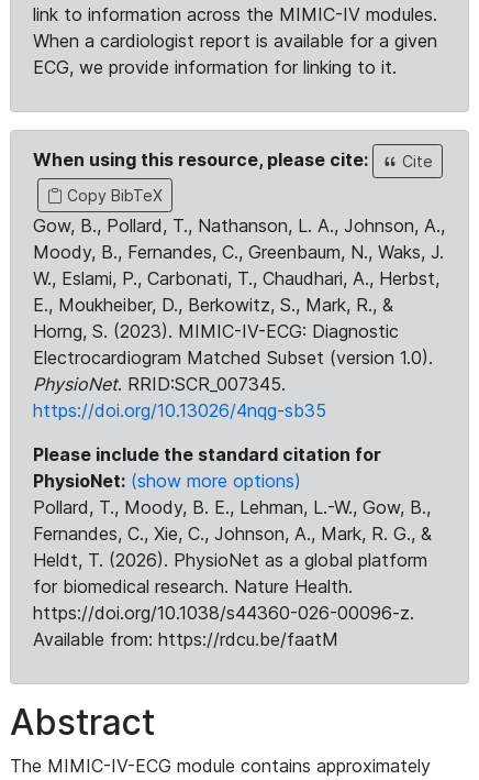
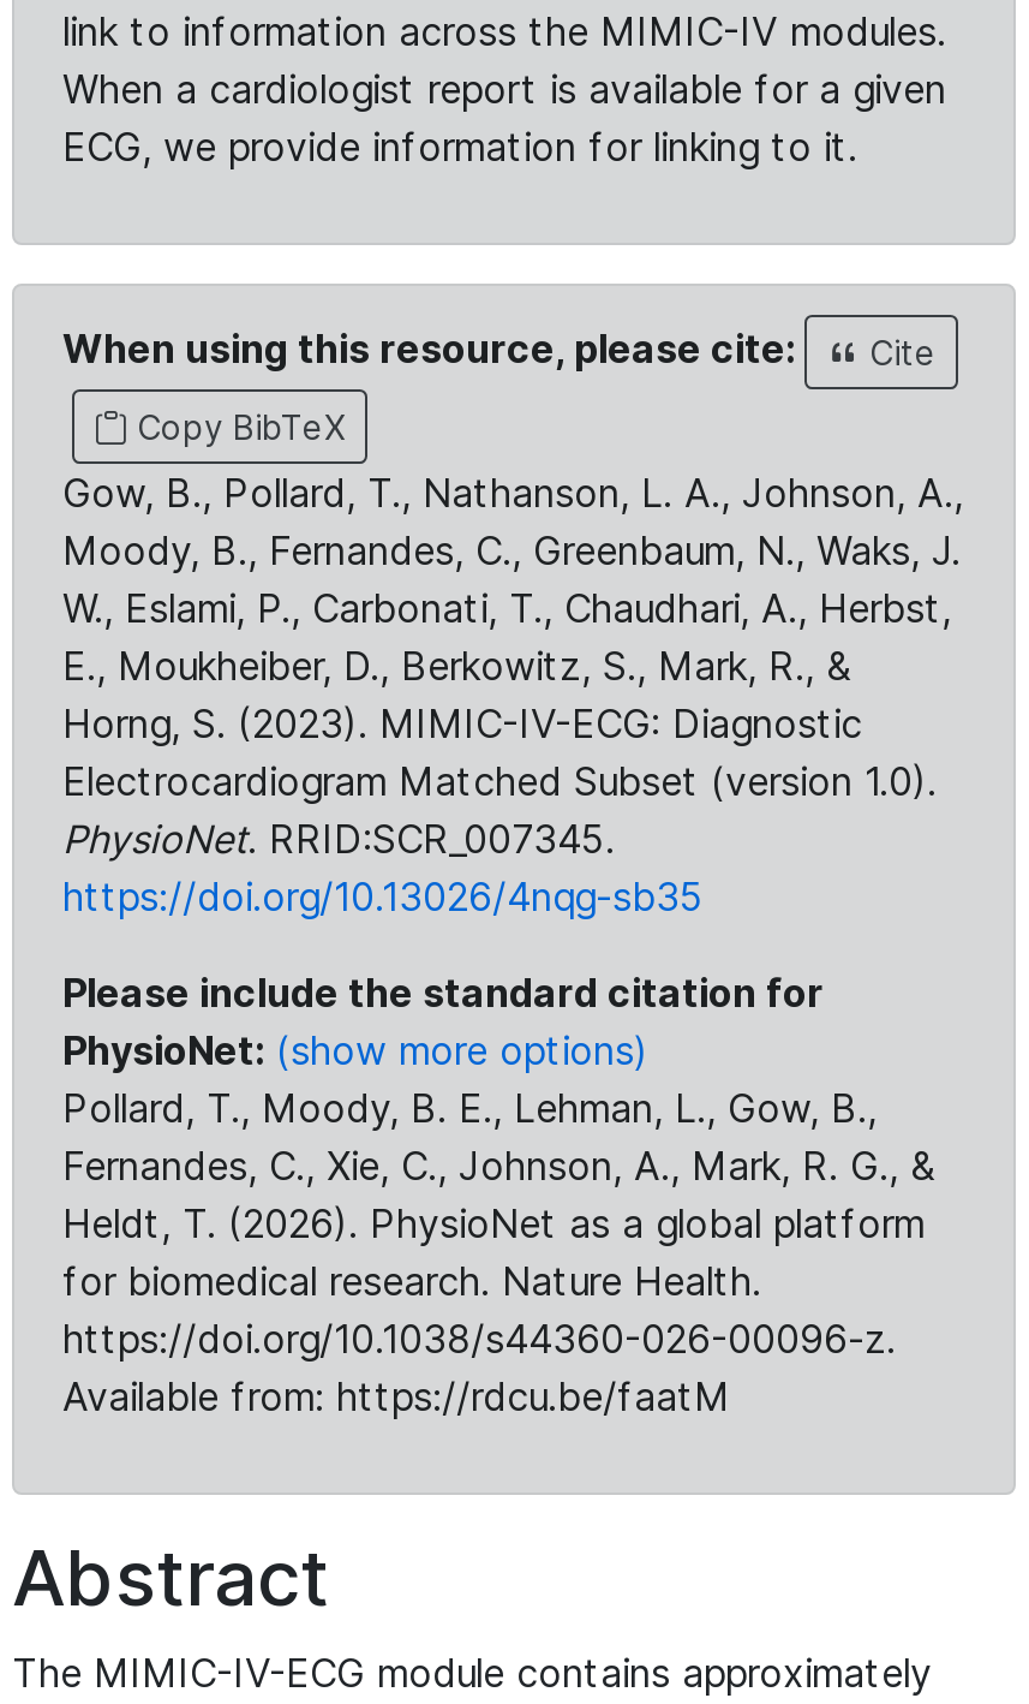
[33,496,431,518] Pollard, T., Moody, B. E., Lehman, L.-W., Gow, B., -> [62,1084,877,1132] Pollard, T., Moody, B. E., Lehman, L., Gow, B.,

